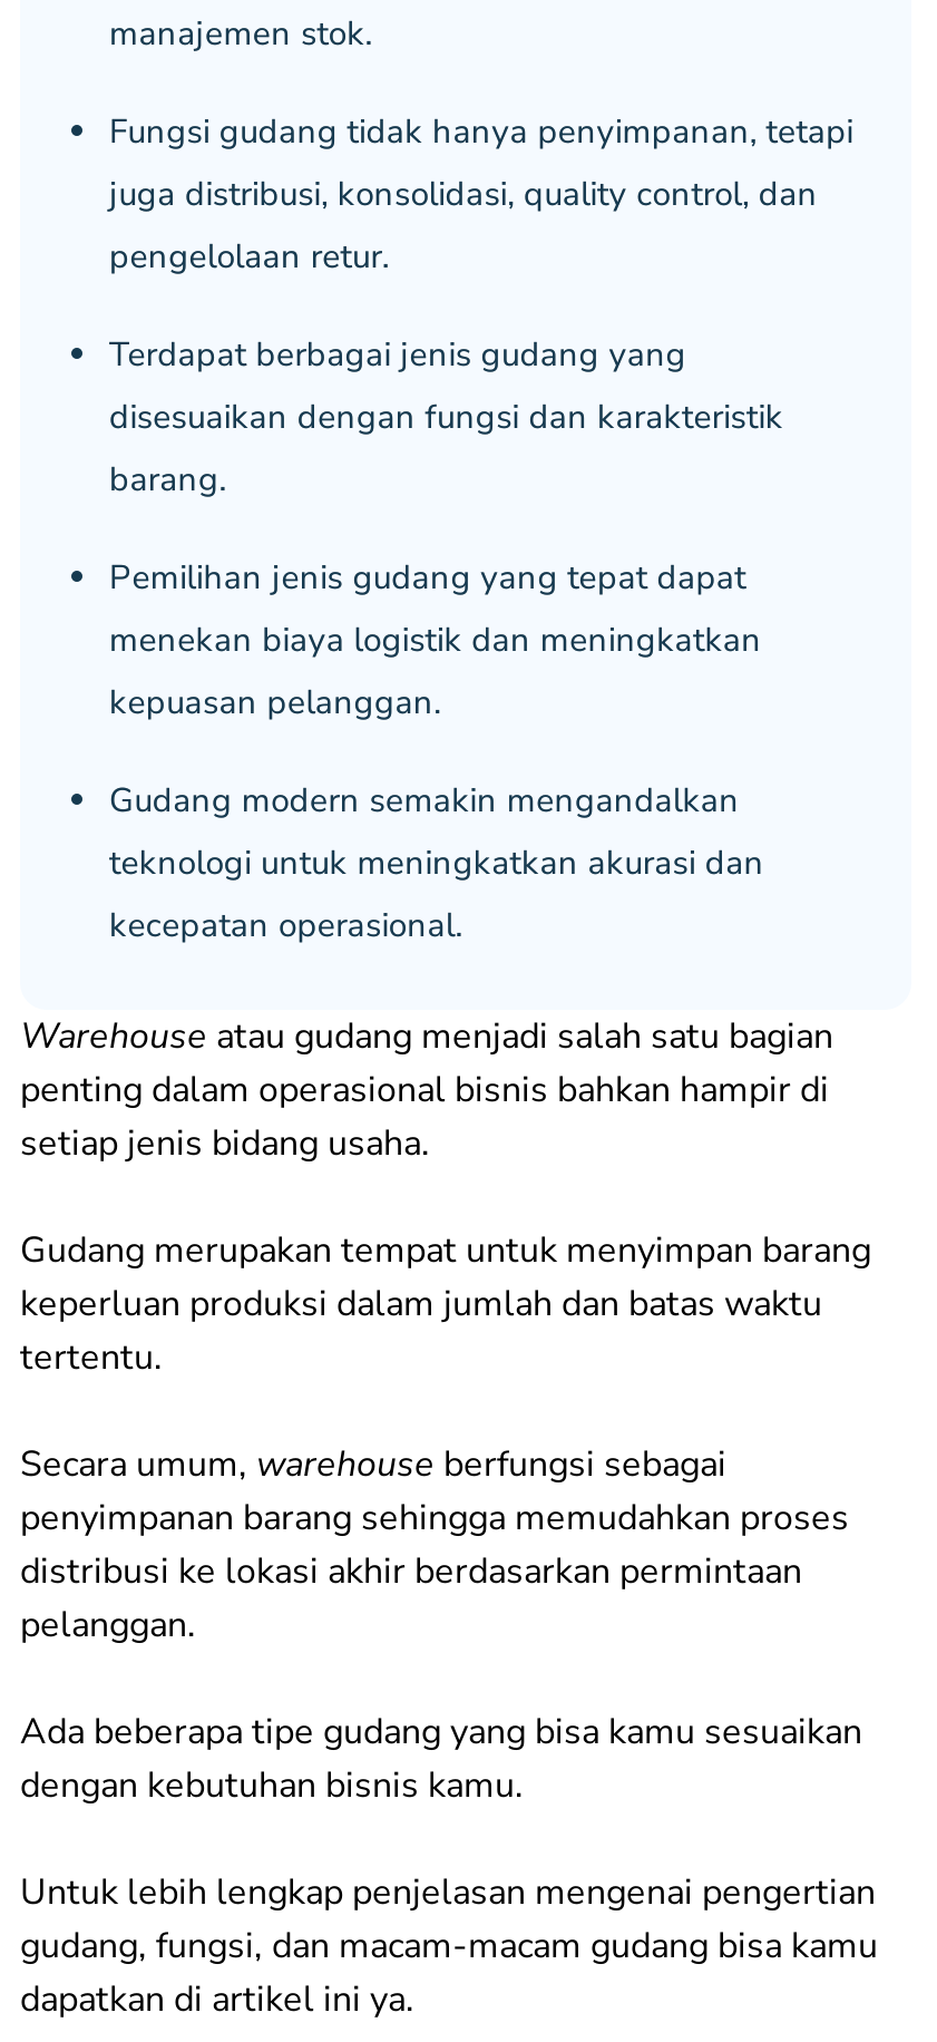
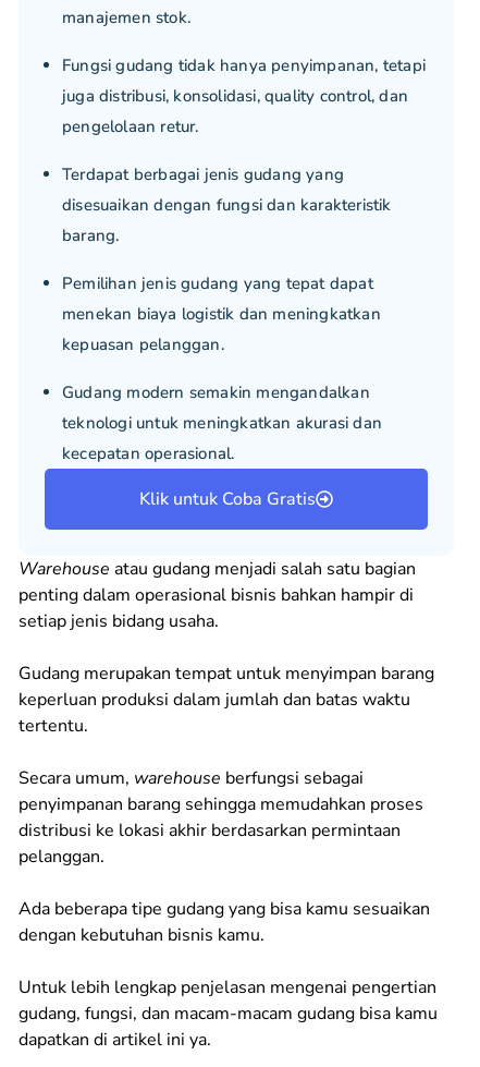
none -> [139,487,316,511] Klik untuk Coba Gratis

